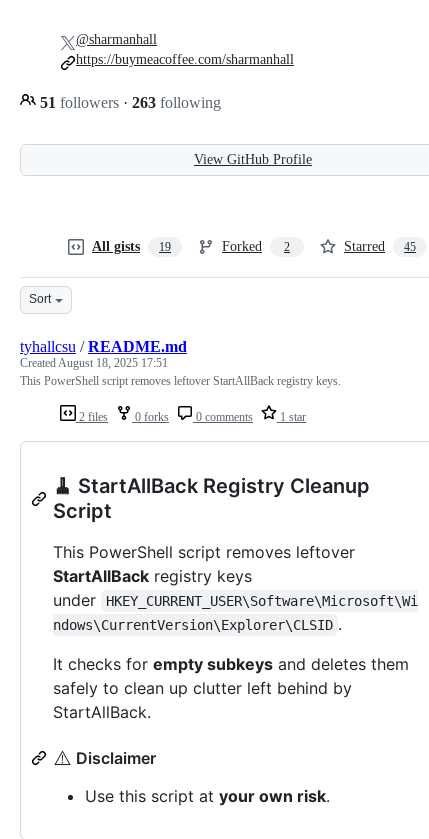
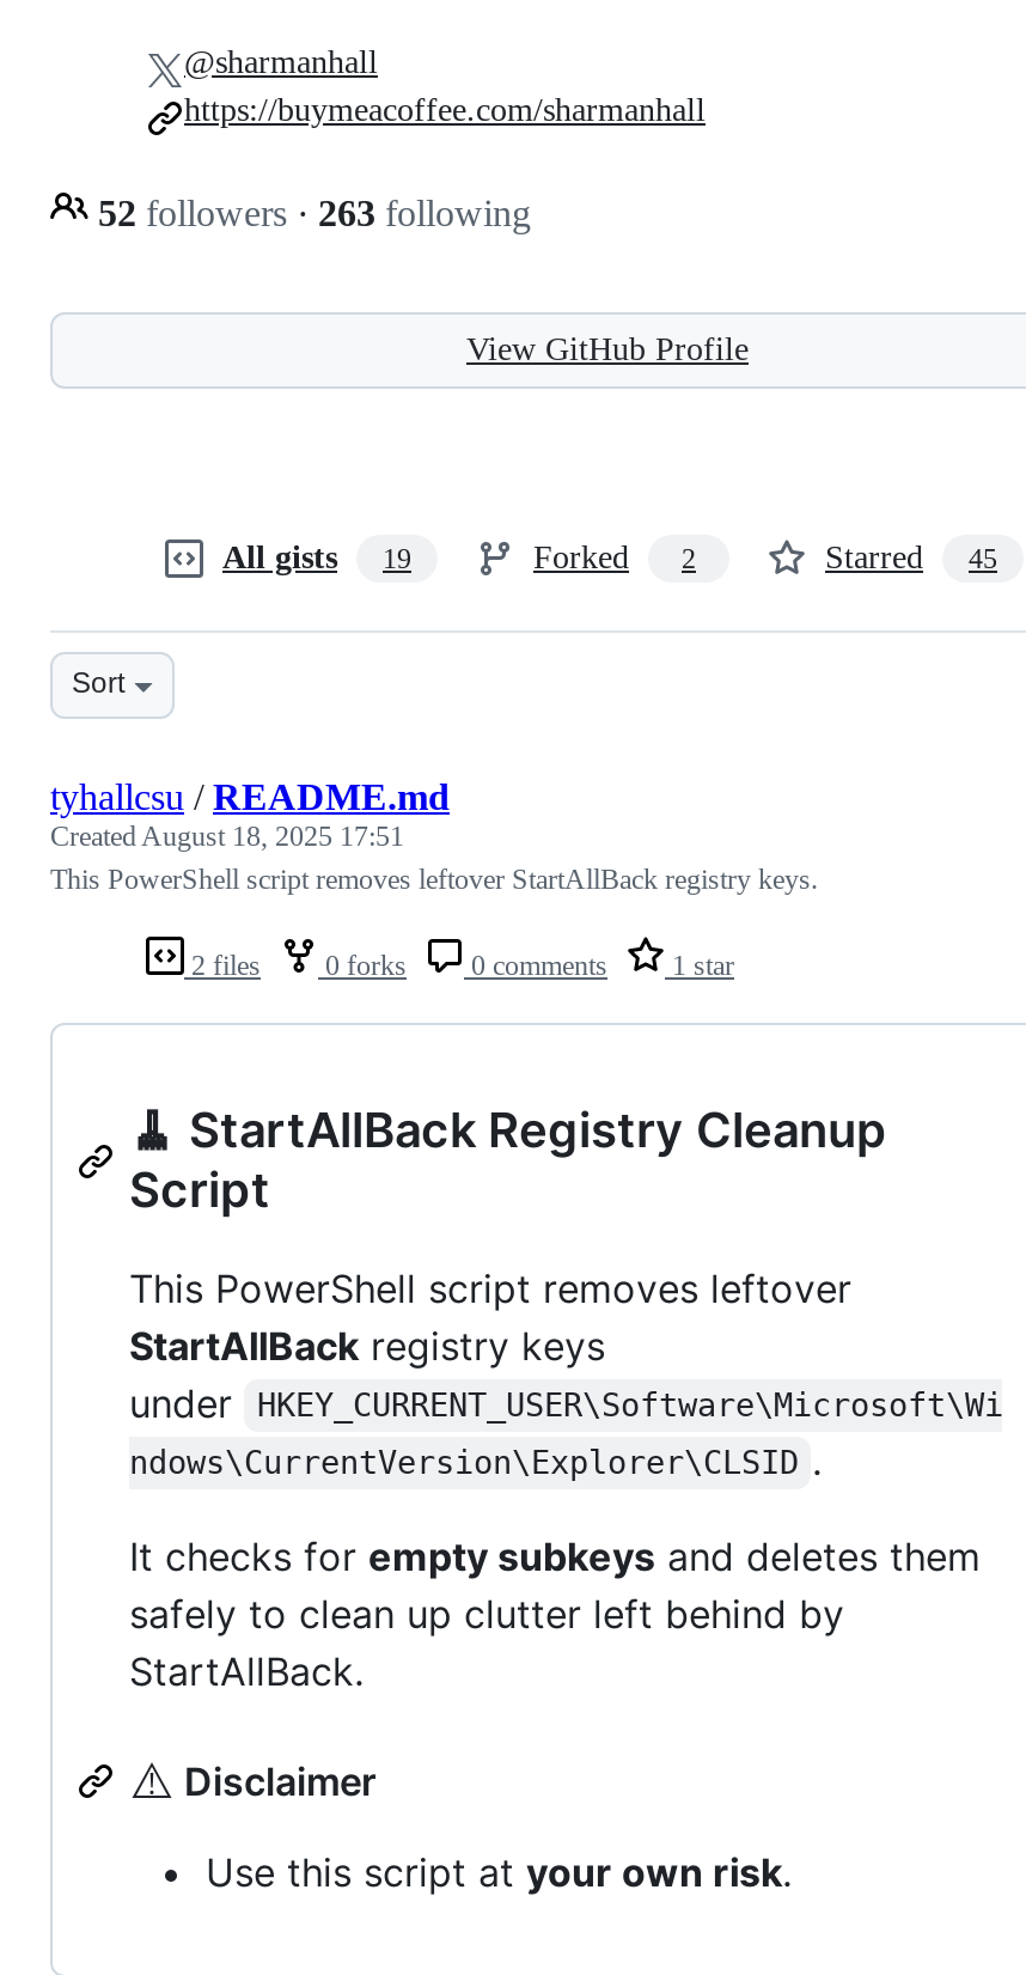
[40,94,221,111] 51 followers · 263 following -> [98,192,531,233] 52 followers · 263 following

